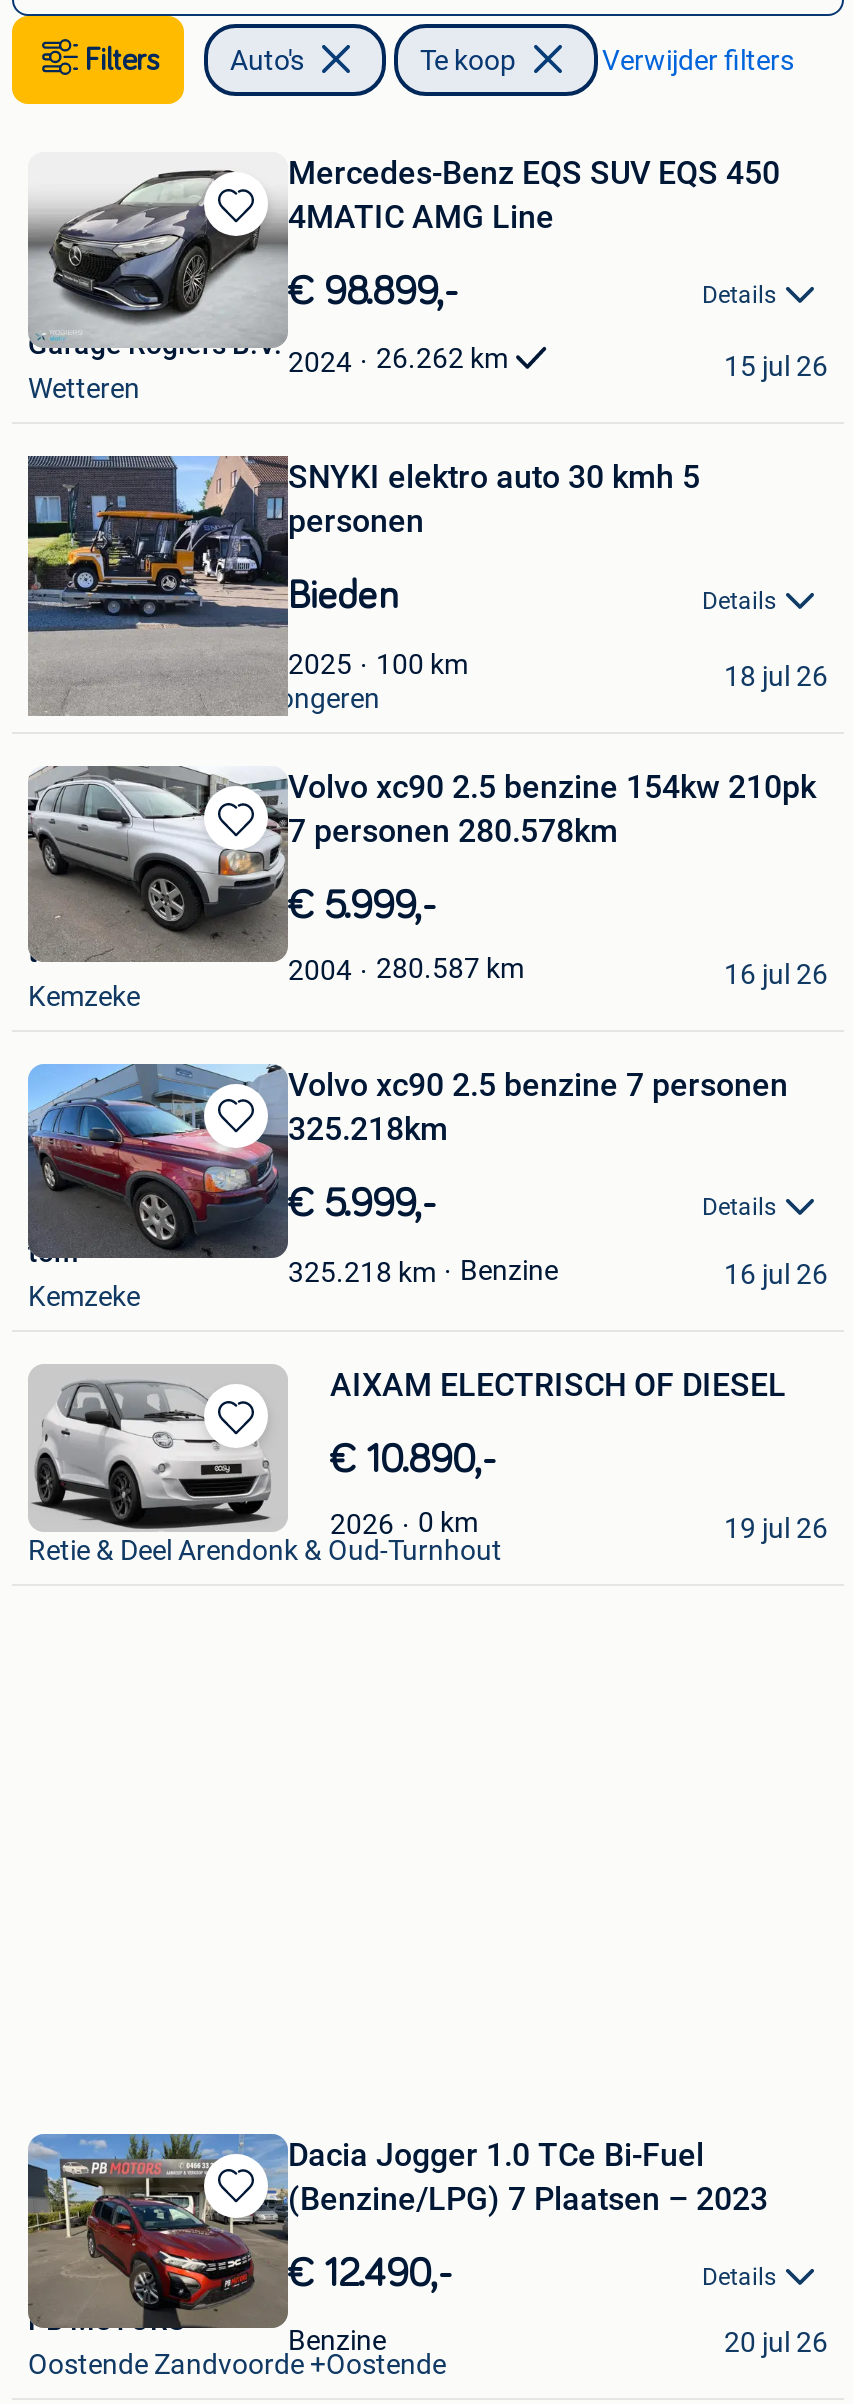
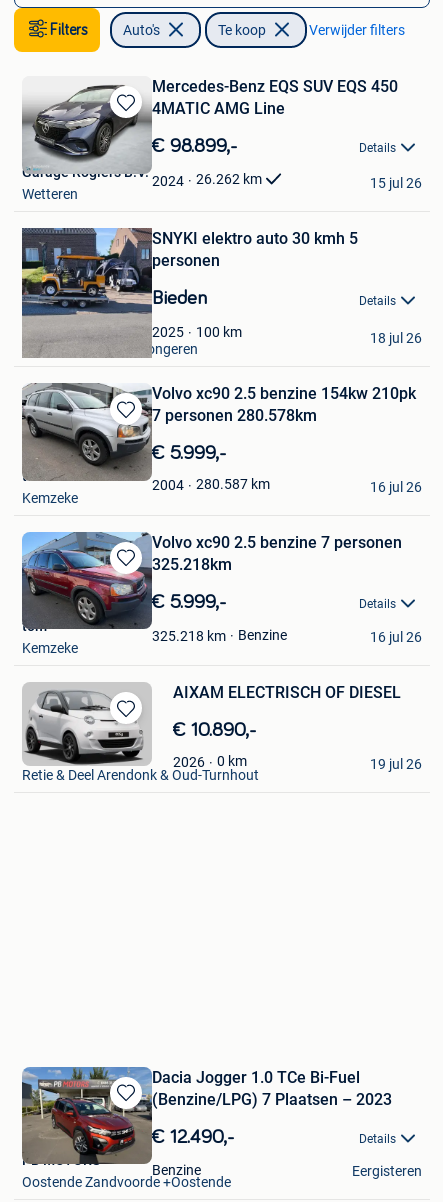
[724,2326,828,2358] 20 jul 26 -> [352,1163,422,1179] Eergisteren

